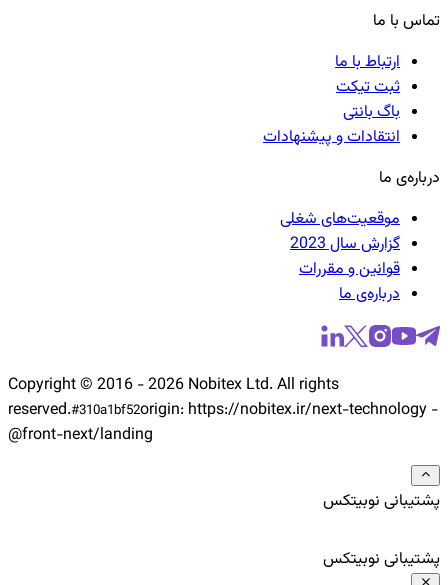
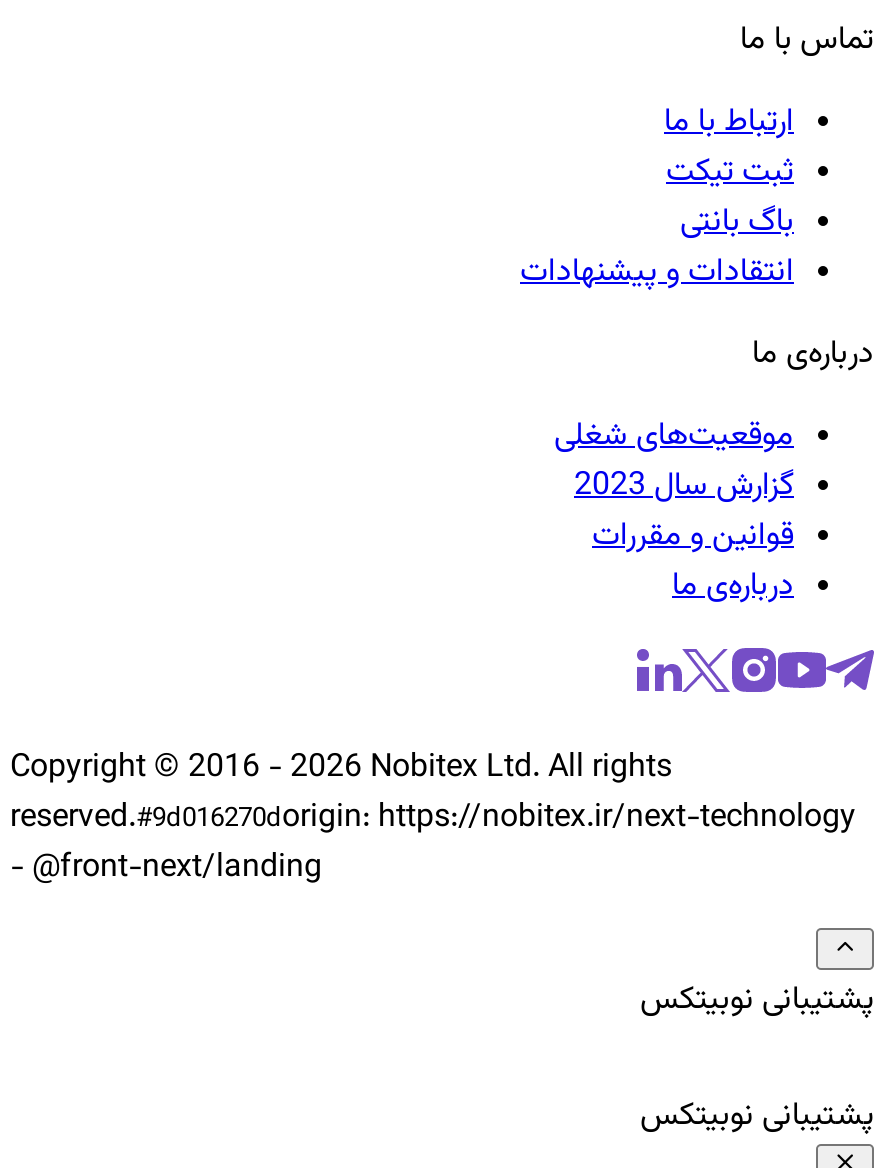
[8,398,438,448] reserved.#310a1bf52origin: https://nobitex.ir/next-technology - | @front-next/landing -> [10,794,856,894] reserved.#9d016270dorigin: https://nobitex.ir/next-technology | - @front-next/landing

